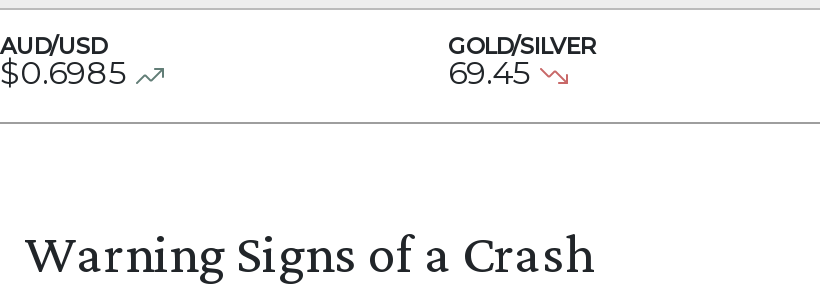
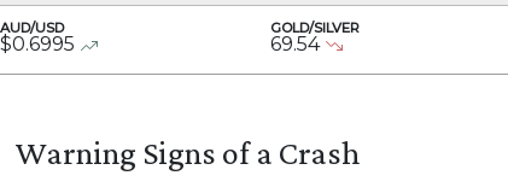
[0,54,126,92] $0.6985 -> [0,33,75,55] $0.6995
[448,54,530,92] 69.45 -> [270,33,320,55] 69.54

